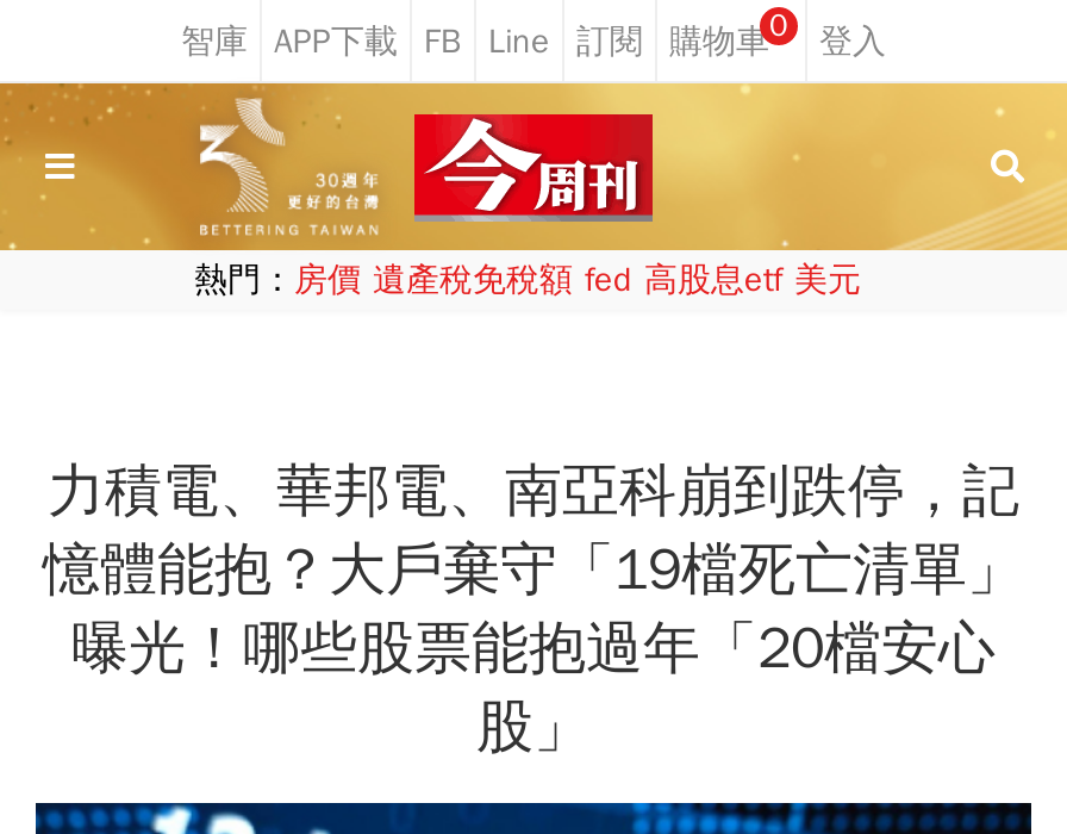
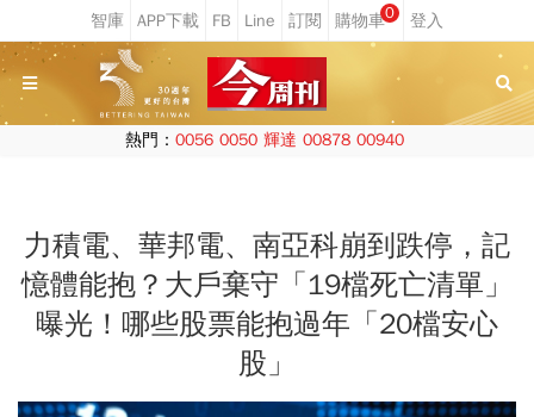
[194,260,861,300] 熱門：房價 遺產稅免稅額 fed 高股息etf 美元 -> [125,130,403,150] 熱門：0056 0050 輝達 00878 00940

